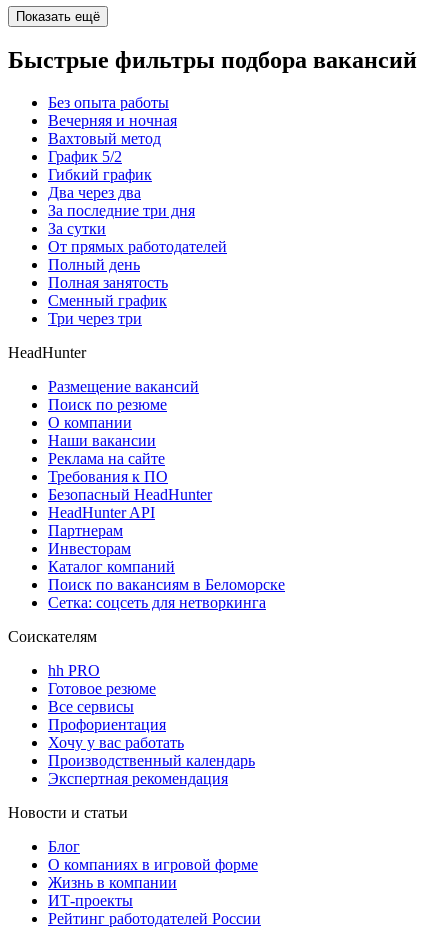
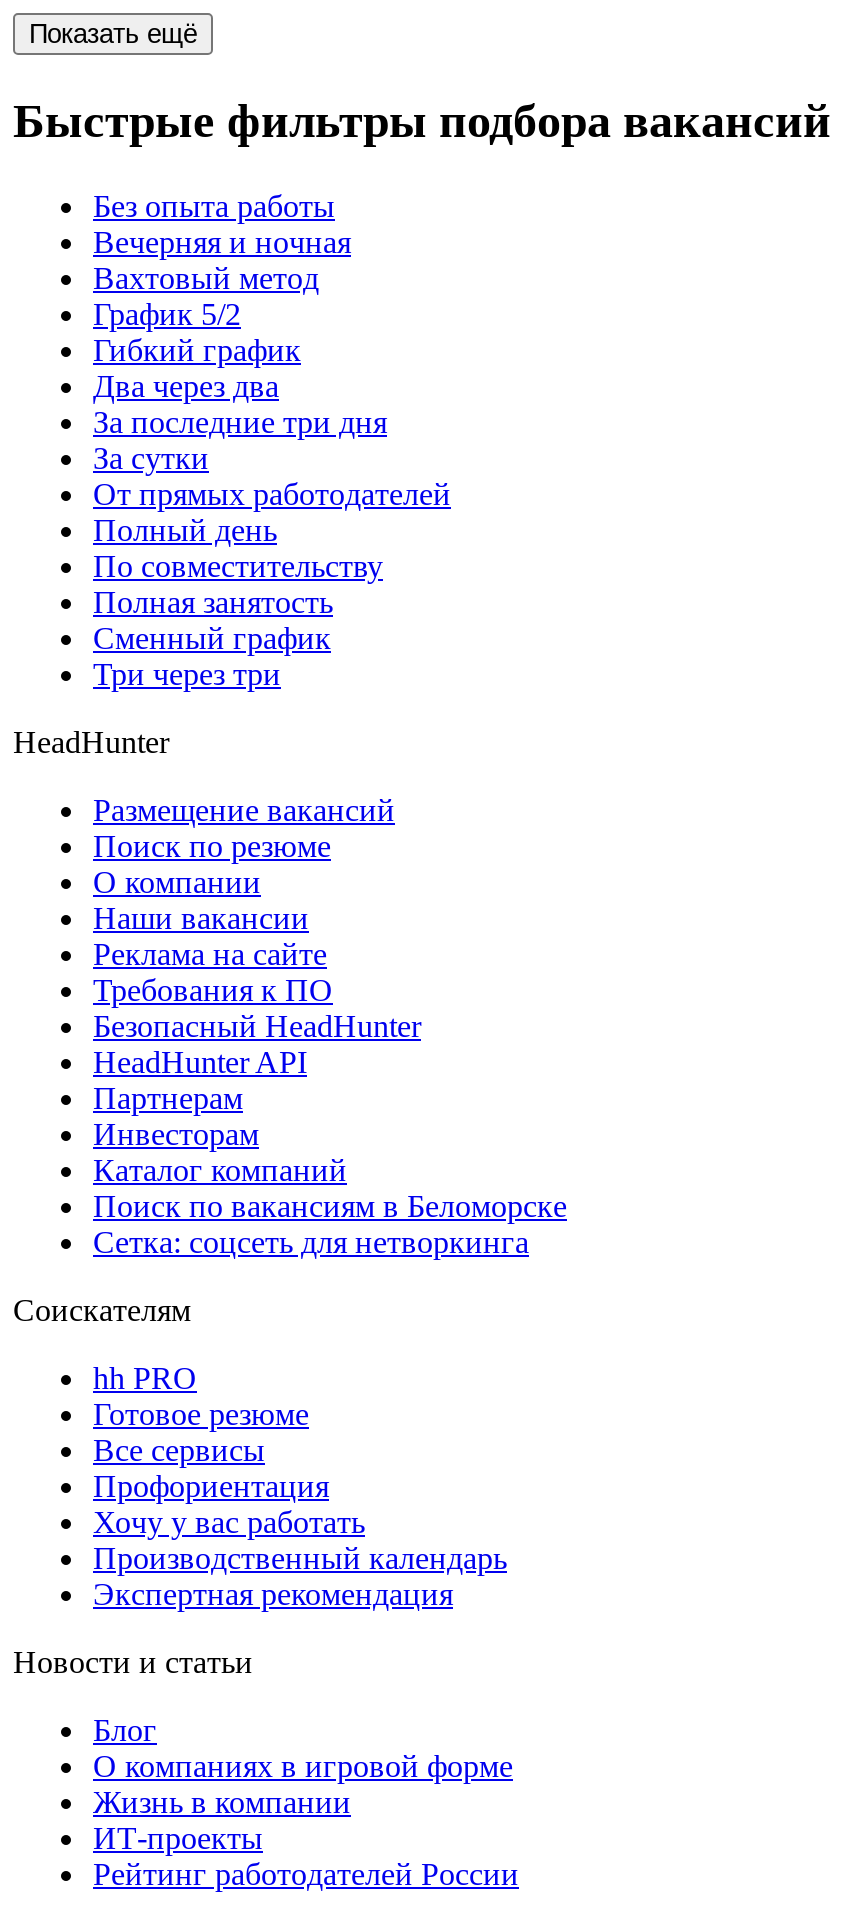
none -> [93,549,383,583] По совместительству

